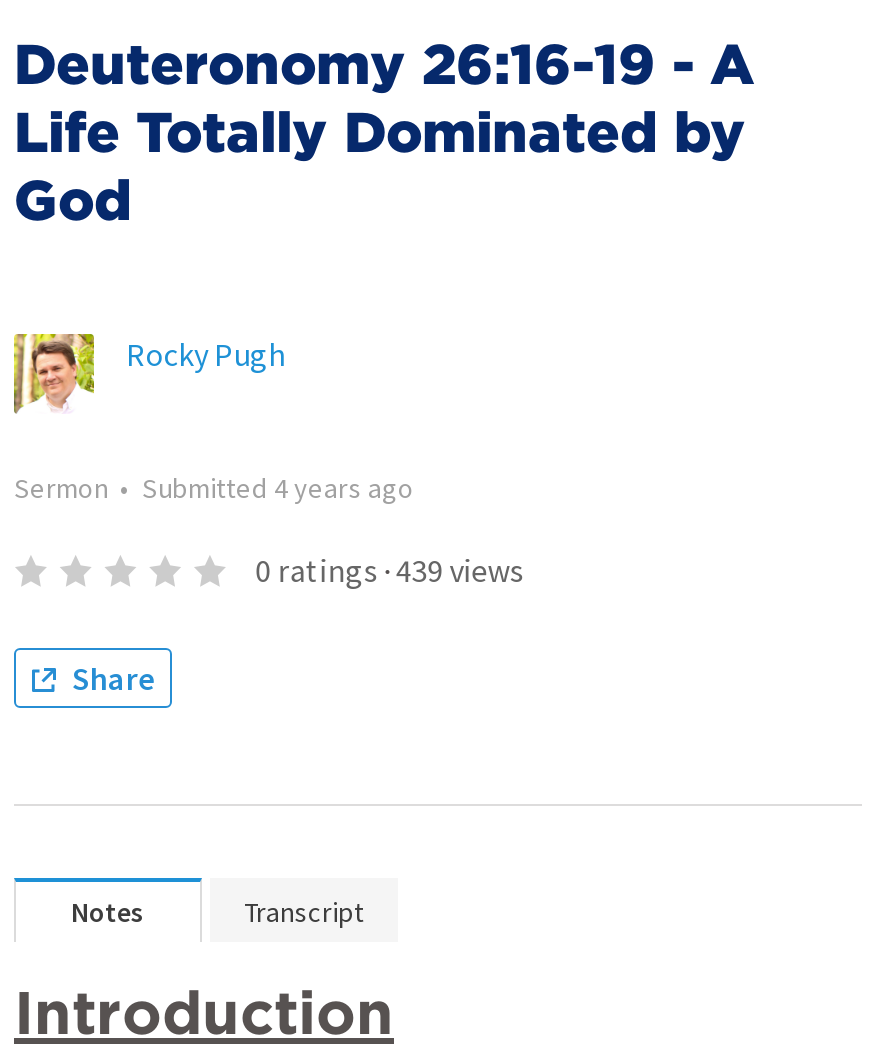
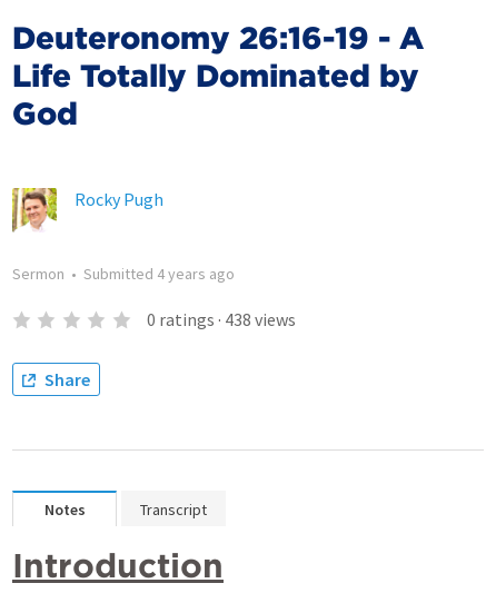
[255,550,523,590] 0 ratings · 439 views -> [146,308,295,330] 0 ratings · 438 views

